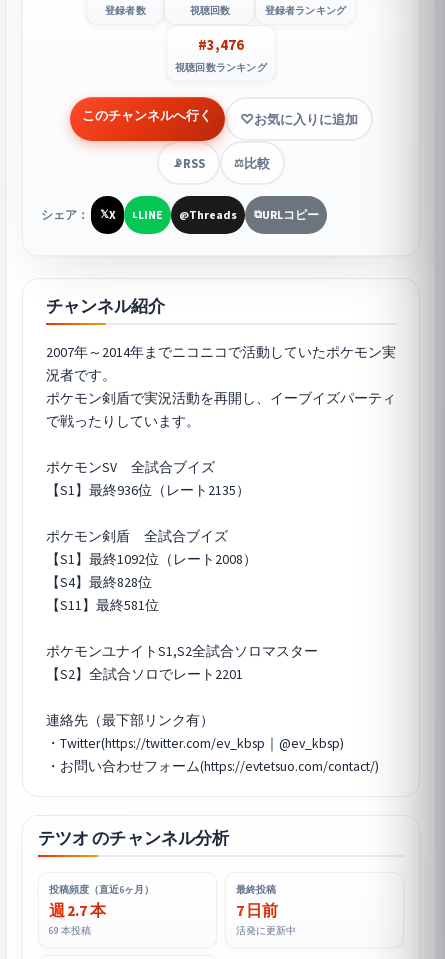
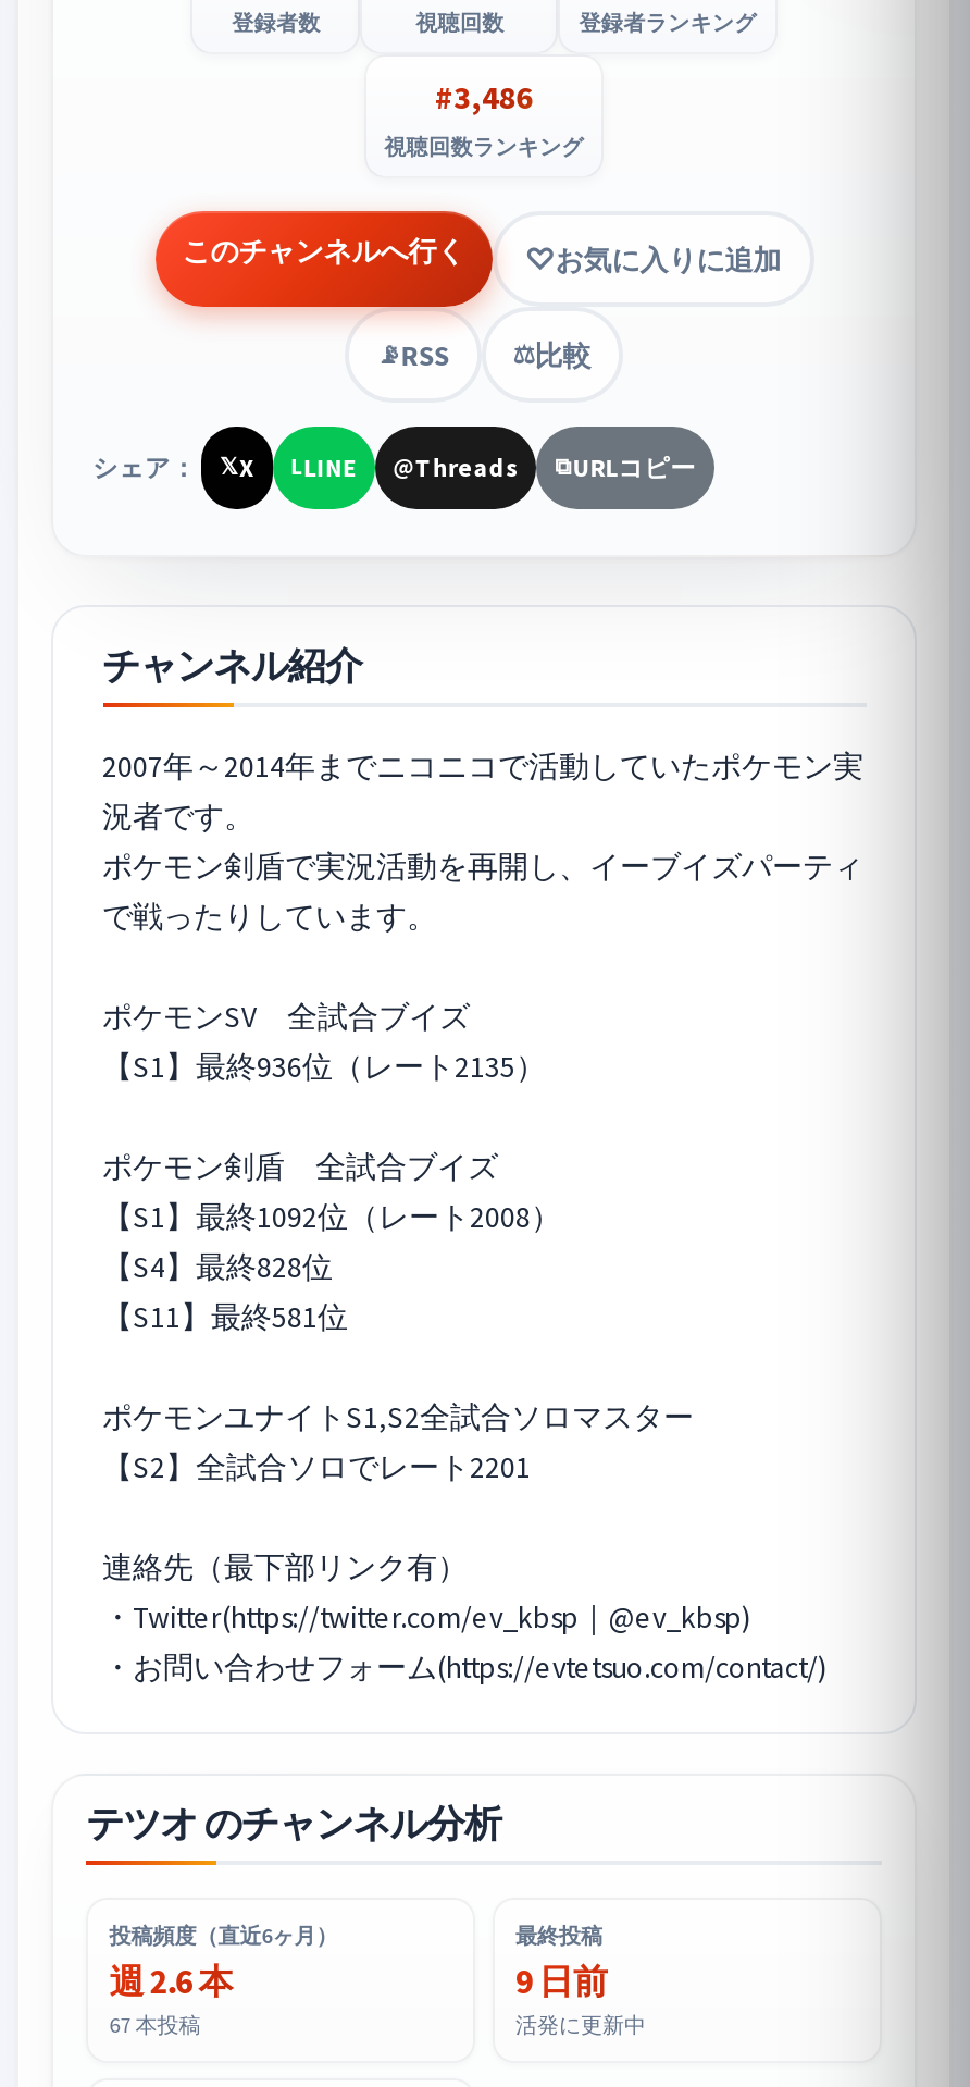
[198,35,243,54] #3,476 -> [435,77,533,118] #3,486
[49,901,106,920] 週 2.7 本 -> [109,1960,233,2001] 週 2.6 本
[235,901,278,920] 7 日前 -> [515,1960,608,2001] 9 日前
[49,924,91,937] 69 本投稿 -> [109,2010,201,2038] 67 本投稿

